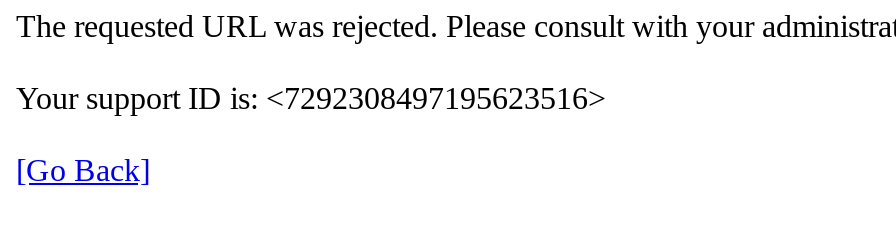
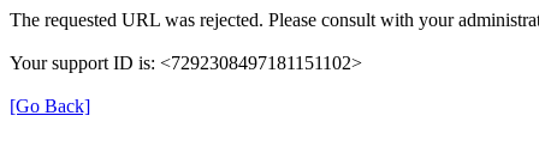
[16,81,606,115] Your support ID is: <7292308497195623516> -> [10,53,362,73] Your support ID is: <7292308497181151102>

